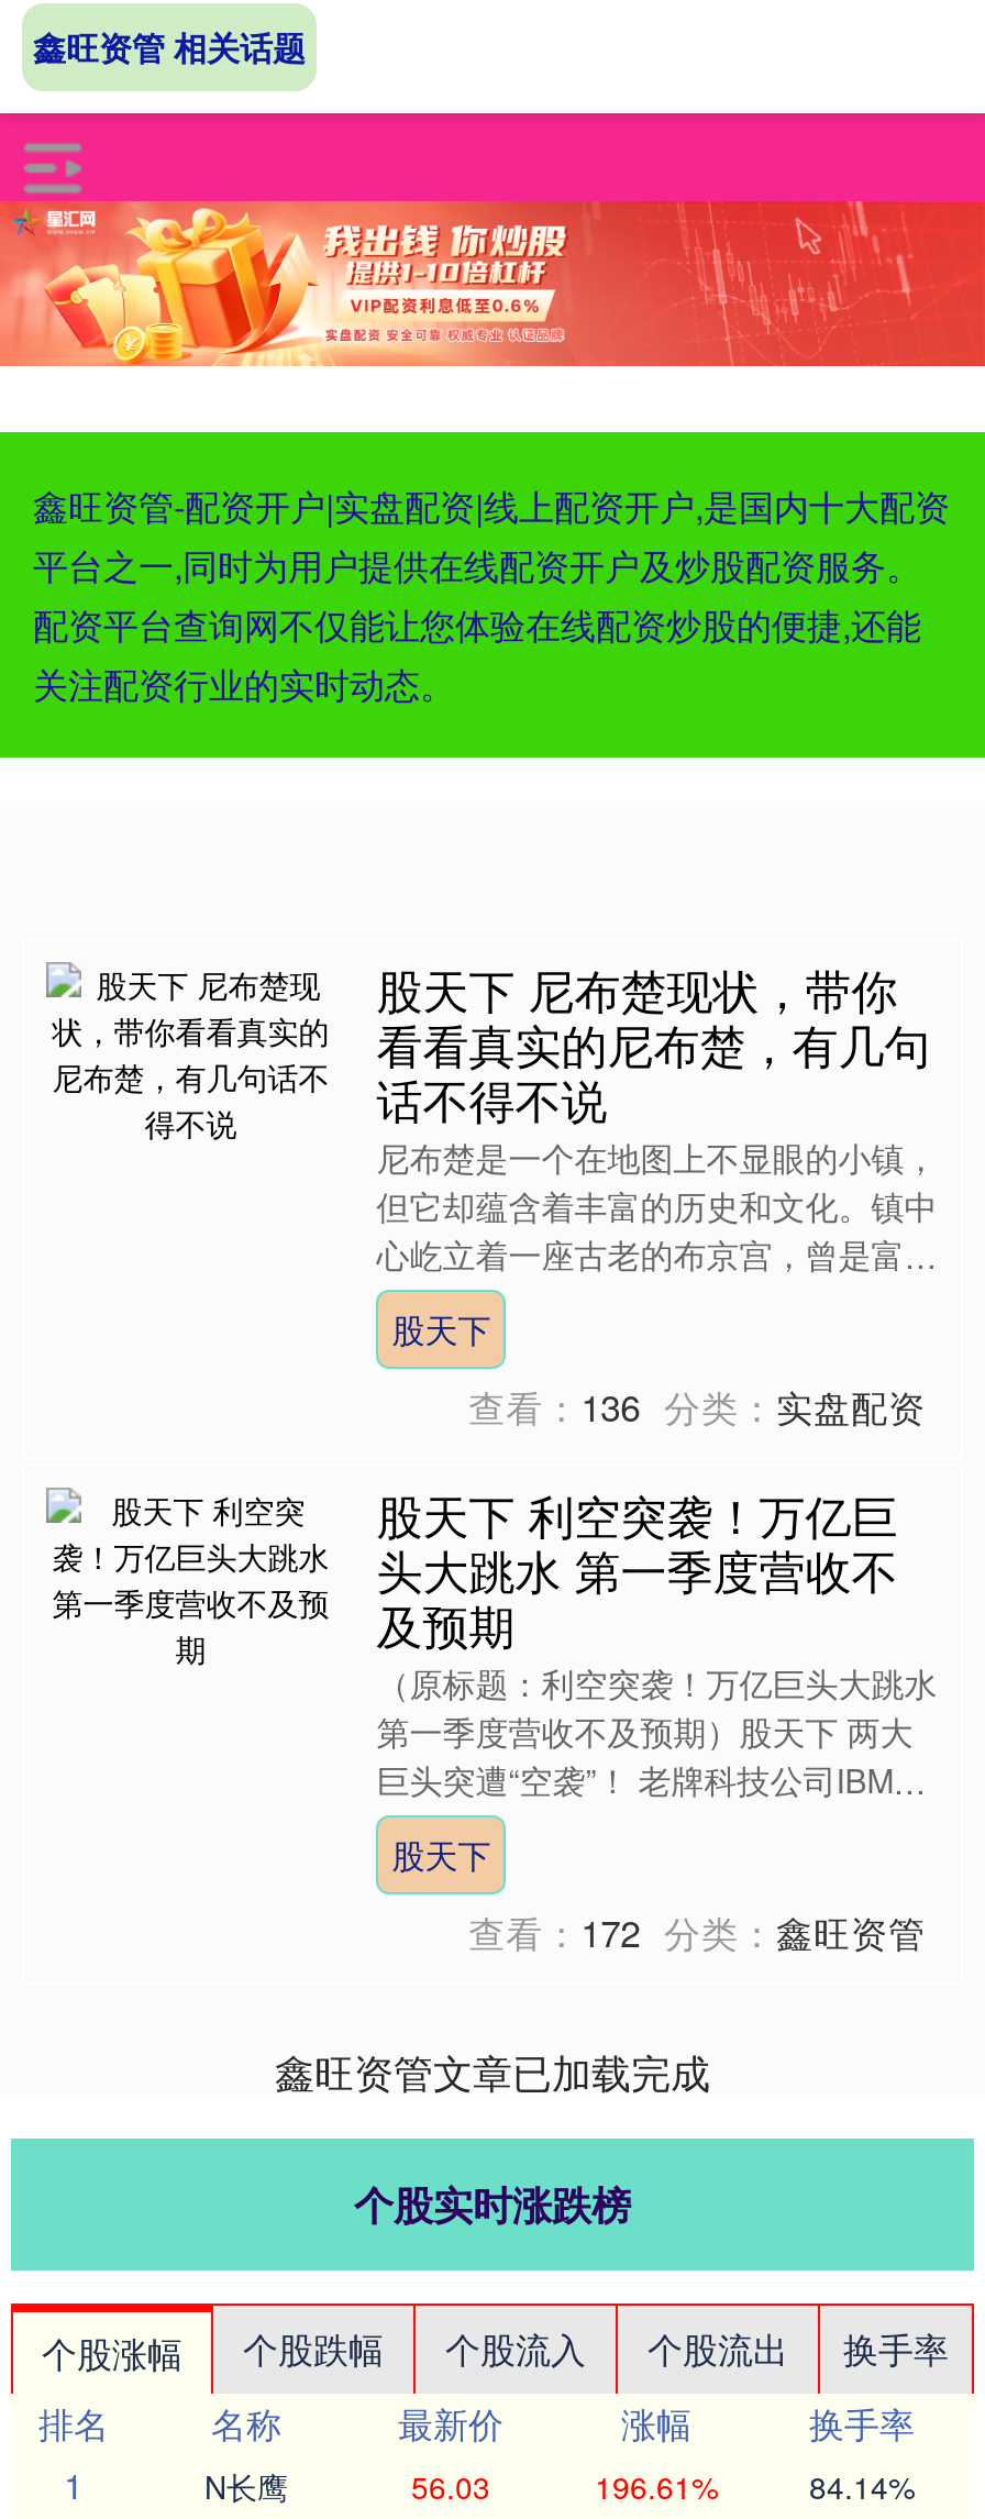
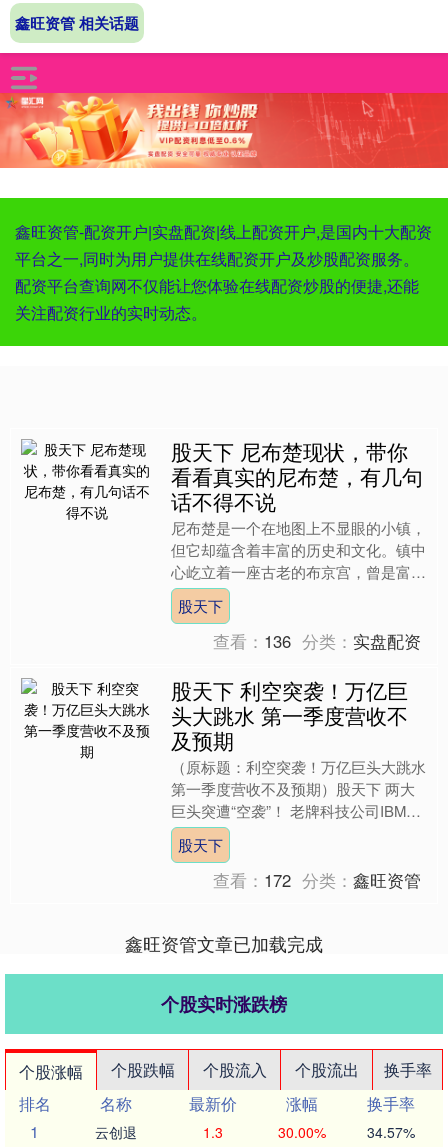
[204,2464,915,2508] N长鹰 | 56.03 | 196.61% | 84.14% -> [95,1122,414,1142] 云创退 | 1.3 | 30.00% | 34.57%

